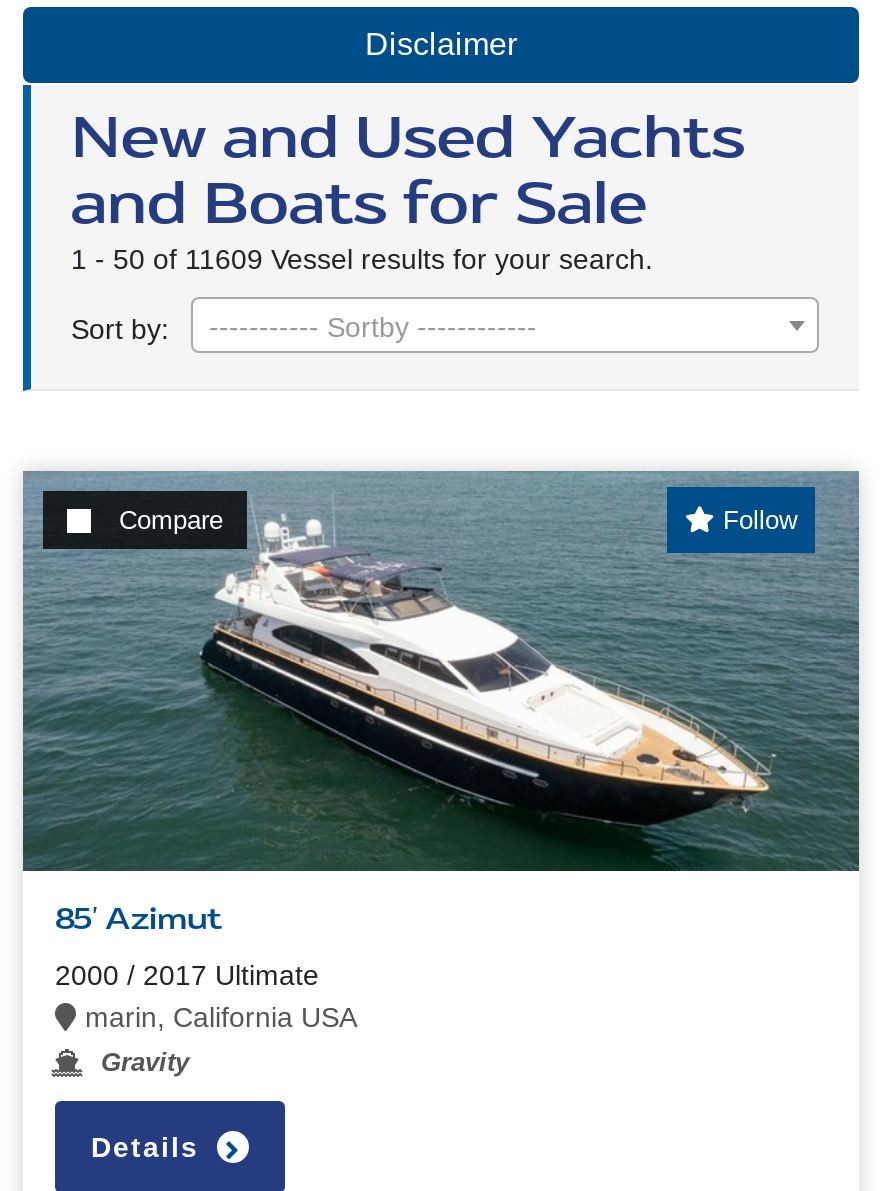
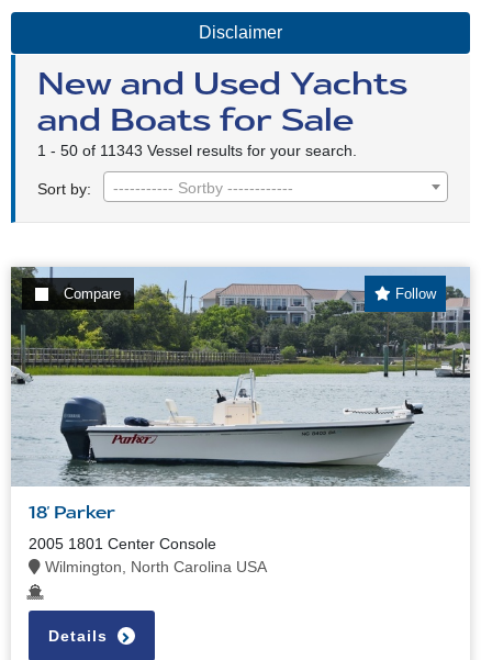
[71,243,653,275] 1 - 50 of 11609 Vessel results for your search. -> [37,142,357,159] 1 - 50 of 11343 Vessel results for your search.
[21,471,859,939] [image] | 85' Azimut -> [11,267,470,524] [image] | 18' Parker
[55,959,357,1077] 2000 / 2017 Ultimate | marin, California USA | Gravity -> [29,535,267,575] 2005 1801 Center Console | Wilmington, North Carolina USA

